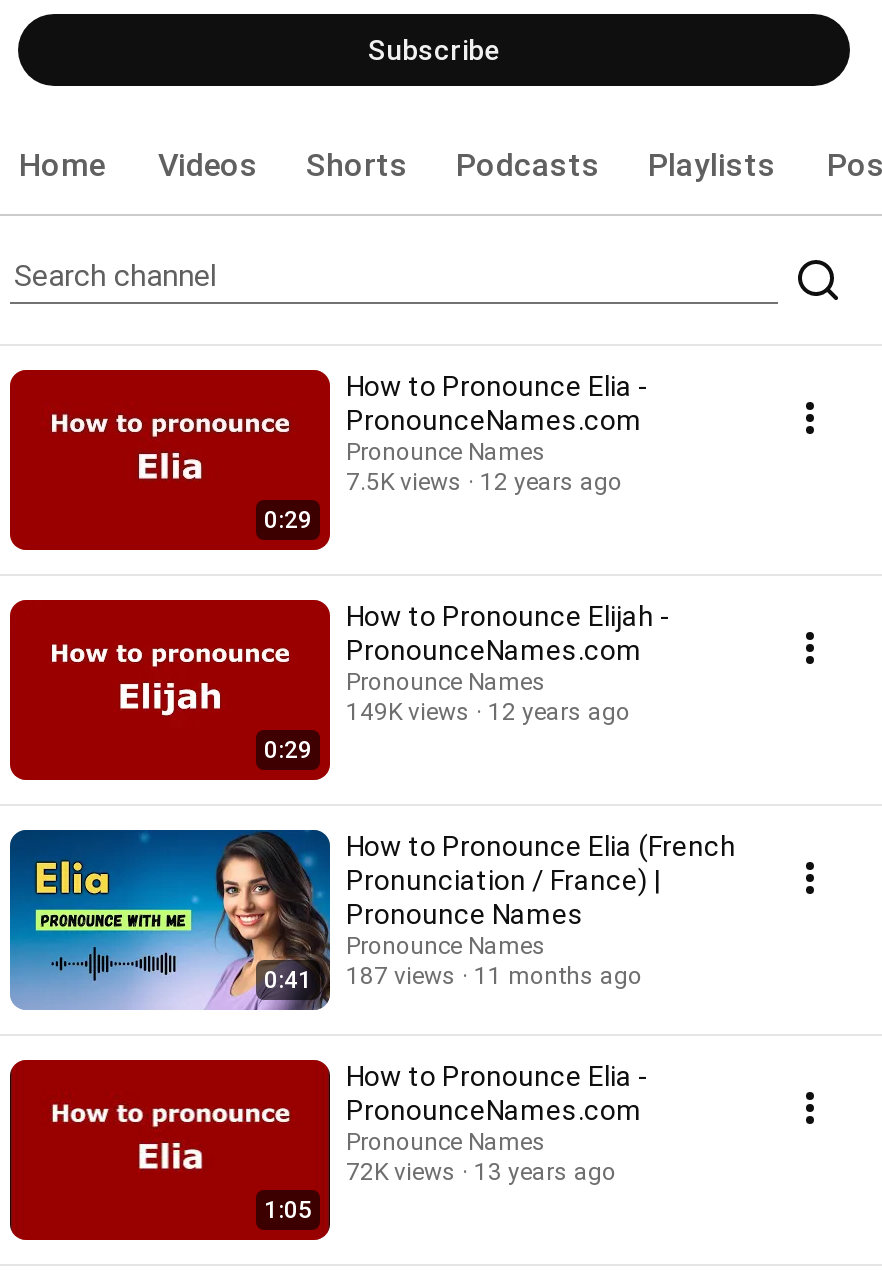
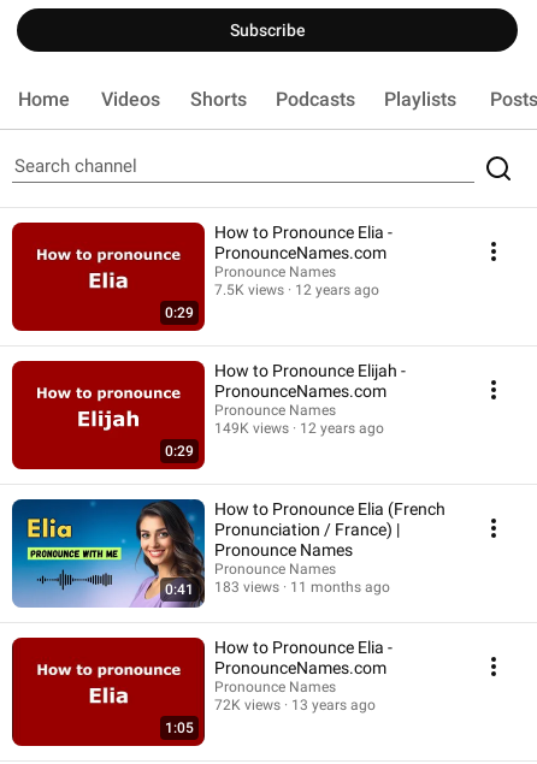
[264,962,642,994] 0:41 187 views 11 months ago -> [165,579,390,598] 0:41 183 views 11 months ago

